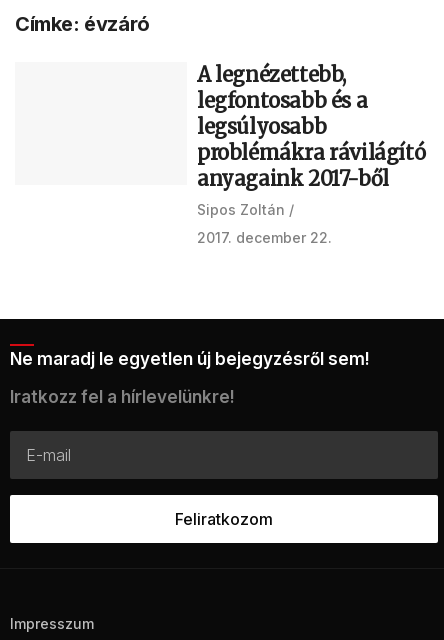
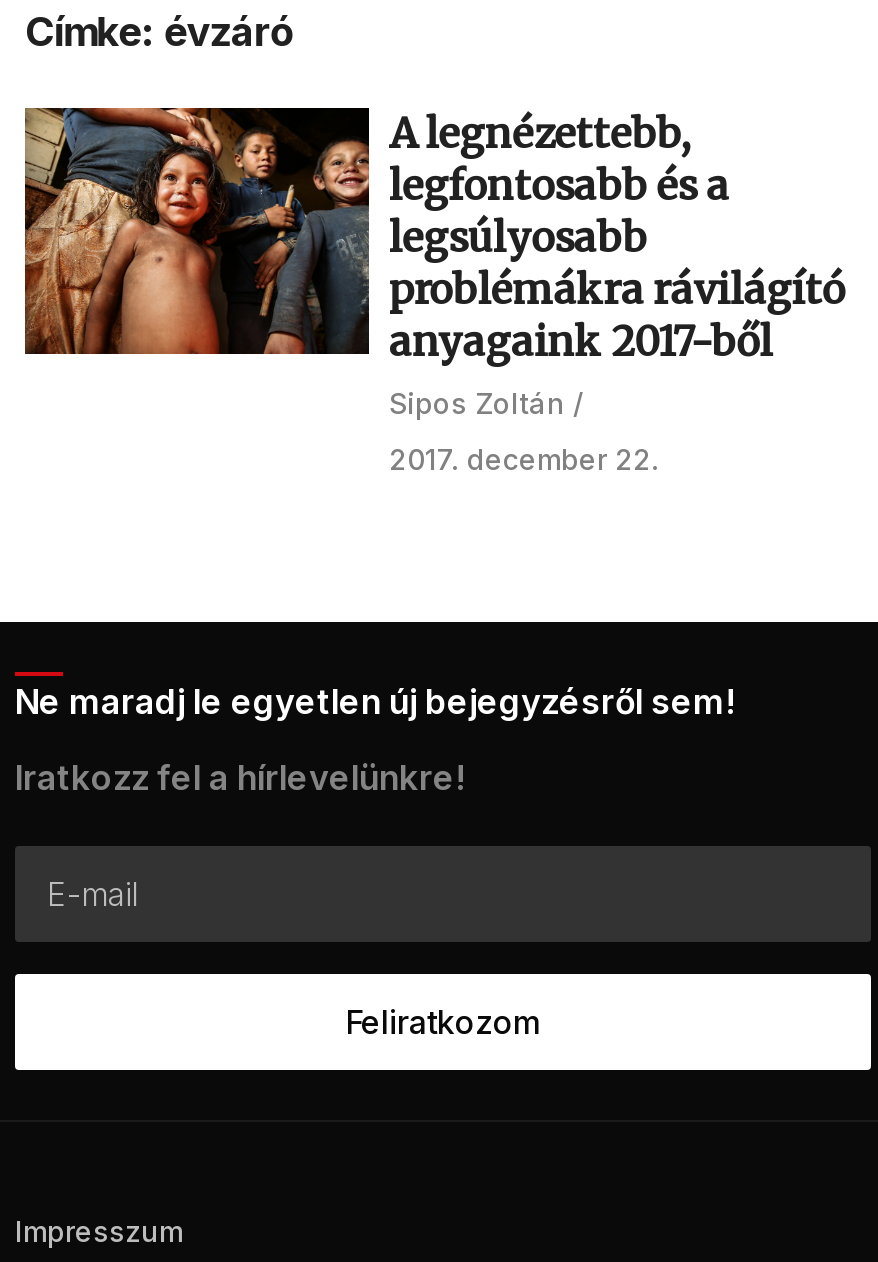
none -> [23,106,371,356] [image]

